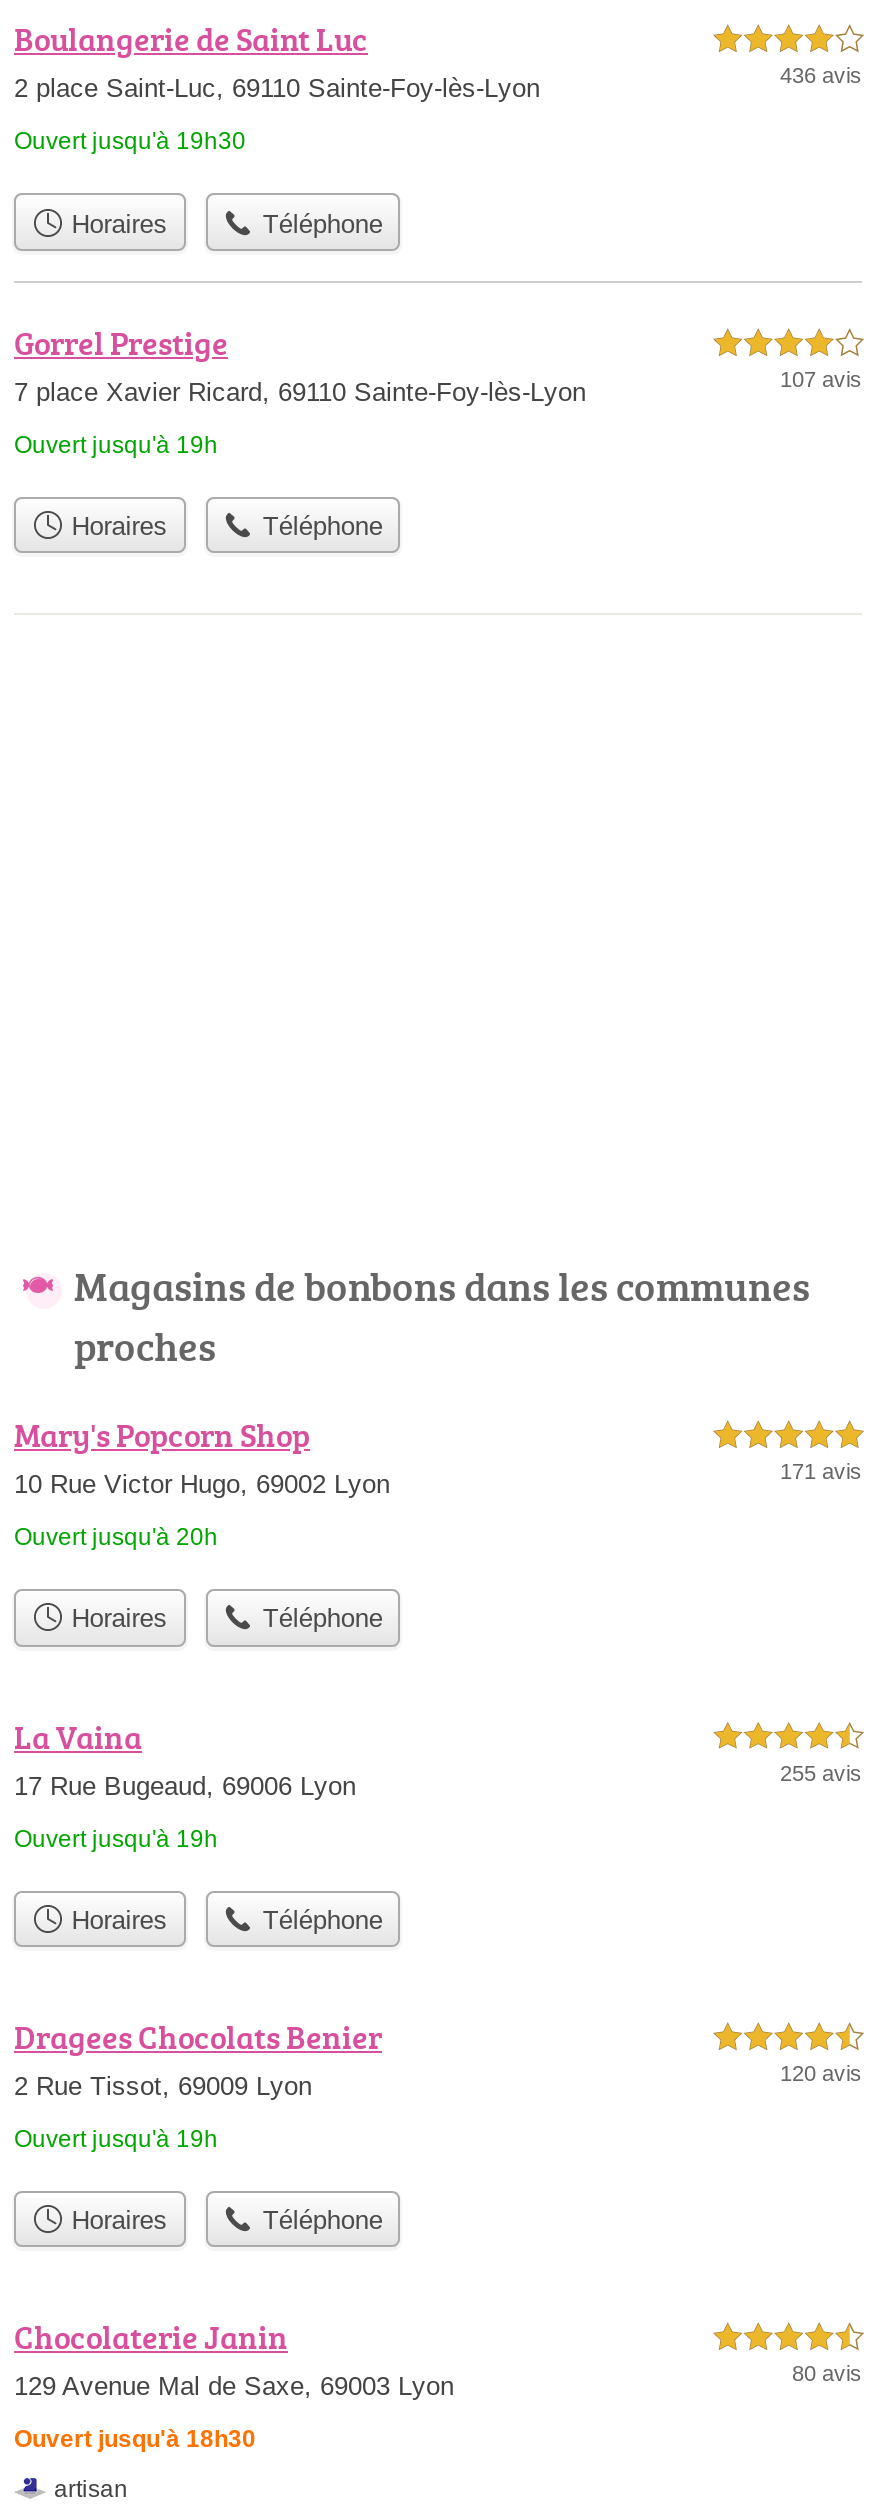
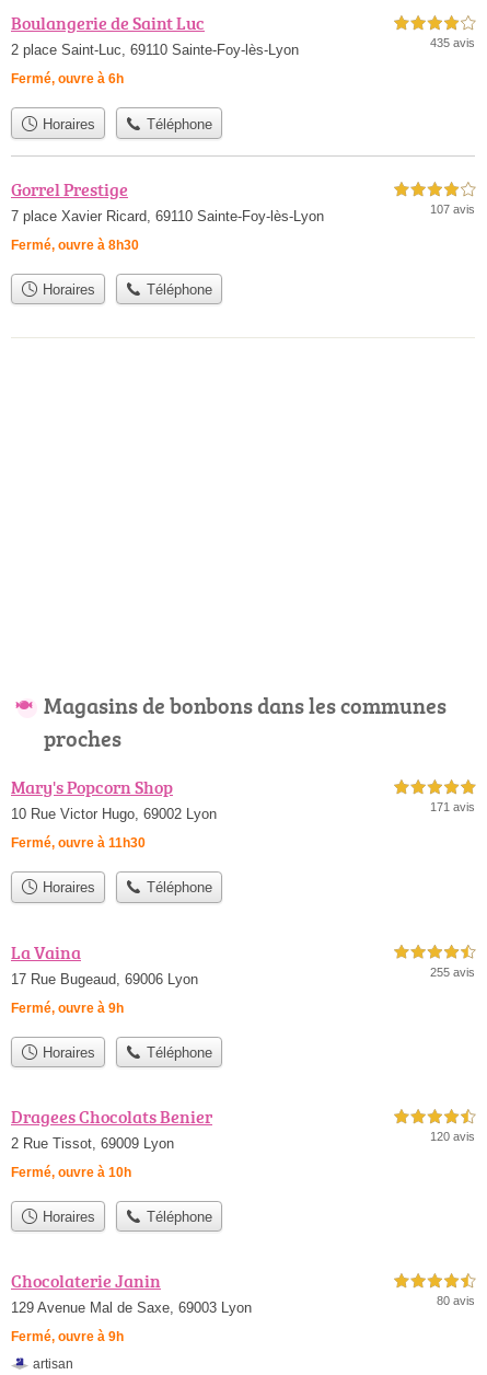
[780,64,862,88] 436 avis -> [430,37,475,50] 435 avis
[14,128,246,156] Ouvert jusqu'à 19h30 -> [11,72,124,87] Fermé, ouvre à 6h
[14,431,218,459] Ouvert jusqu'à 19h -> [11,237,139,253] Fermé, ouvre à 8h30
[14,1523,218,1551] Ouvert jusqu'à 20h -> [11,835,146,851] Fermé, ouvre à 11h30
[14,1824,218,1852] Ouvert jusqu'à 19h -> [11,1000,124,1015] Fermé, ouvre à 9h
[14,2125,218,2153] Ouvert jusqu'à 19h -> [11,1165,131,1180] Fermé, ouvre à 10h
[14,2425,256,2453] Ouvert jusqu'à 18h30 -> [11,1329,124,1345] Fermé, ouvre à 9h

